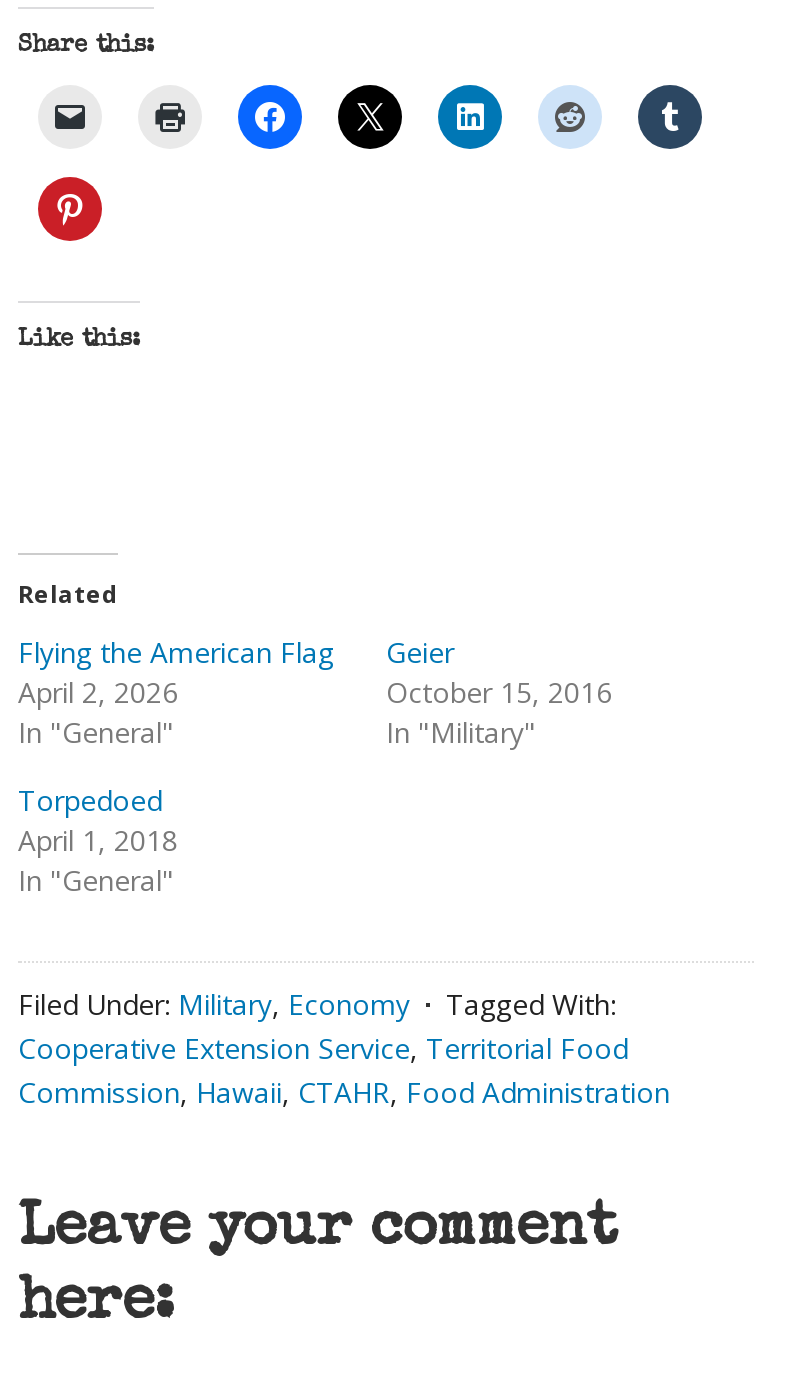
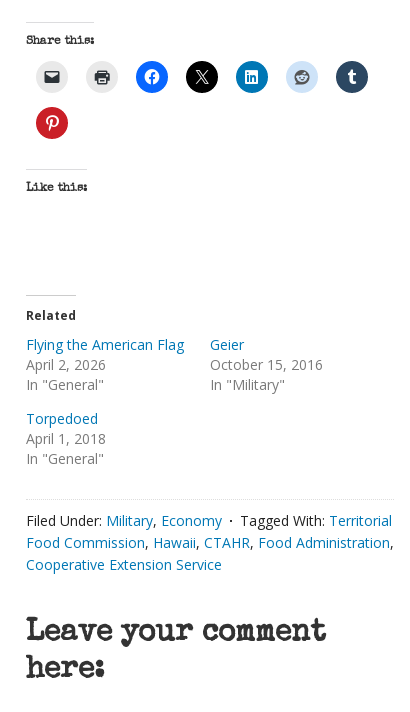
[18,986,670,1112] Tagged With: | Cooperative Extension Service, Territorial Food | Commission, Hawaii, CTAHR, Food Administration -> [26,511,394,574] Tagged With: Territorial | Food Commission, Hawaii, CTAHR, Food Administration, | Cooperative Extension Service

